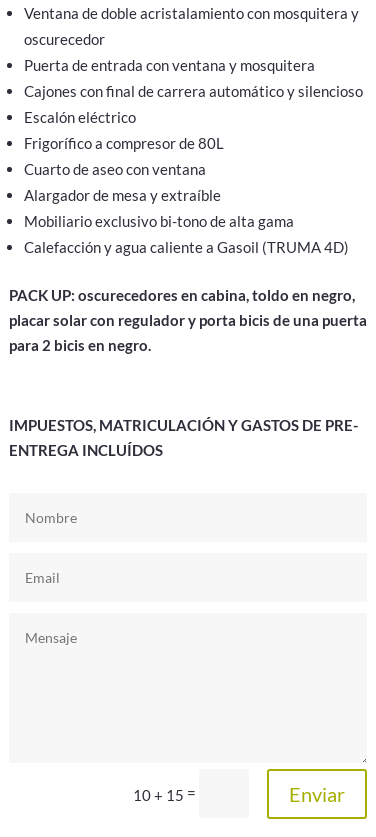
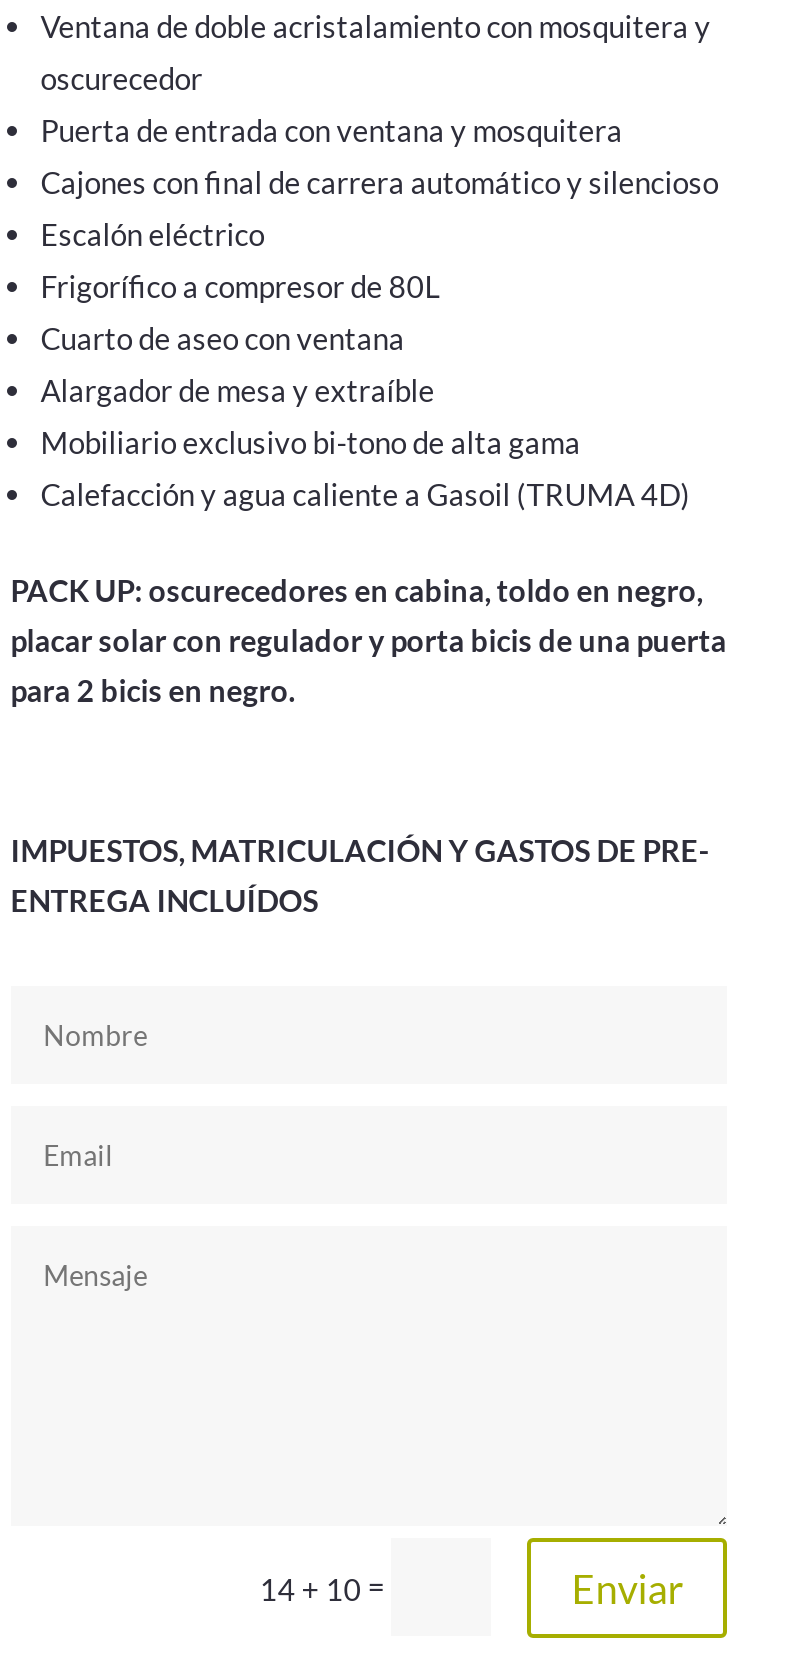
[133,784,199,803] 10 + 15 = -> [259,1567,391,1607] 14 + 10 =

